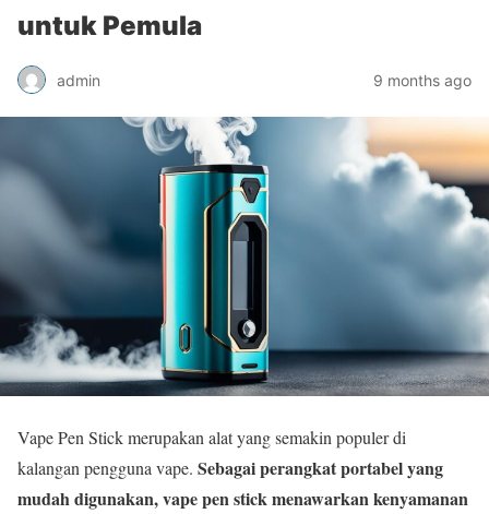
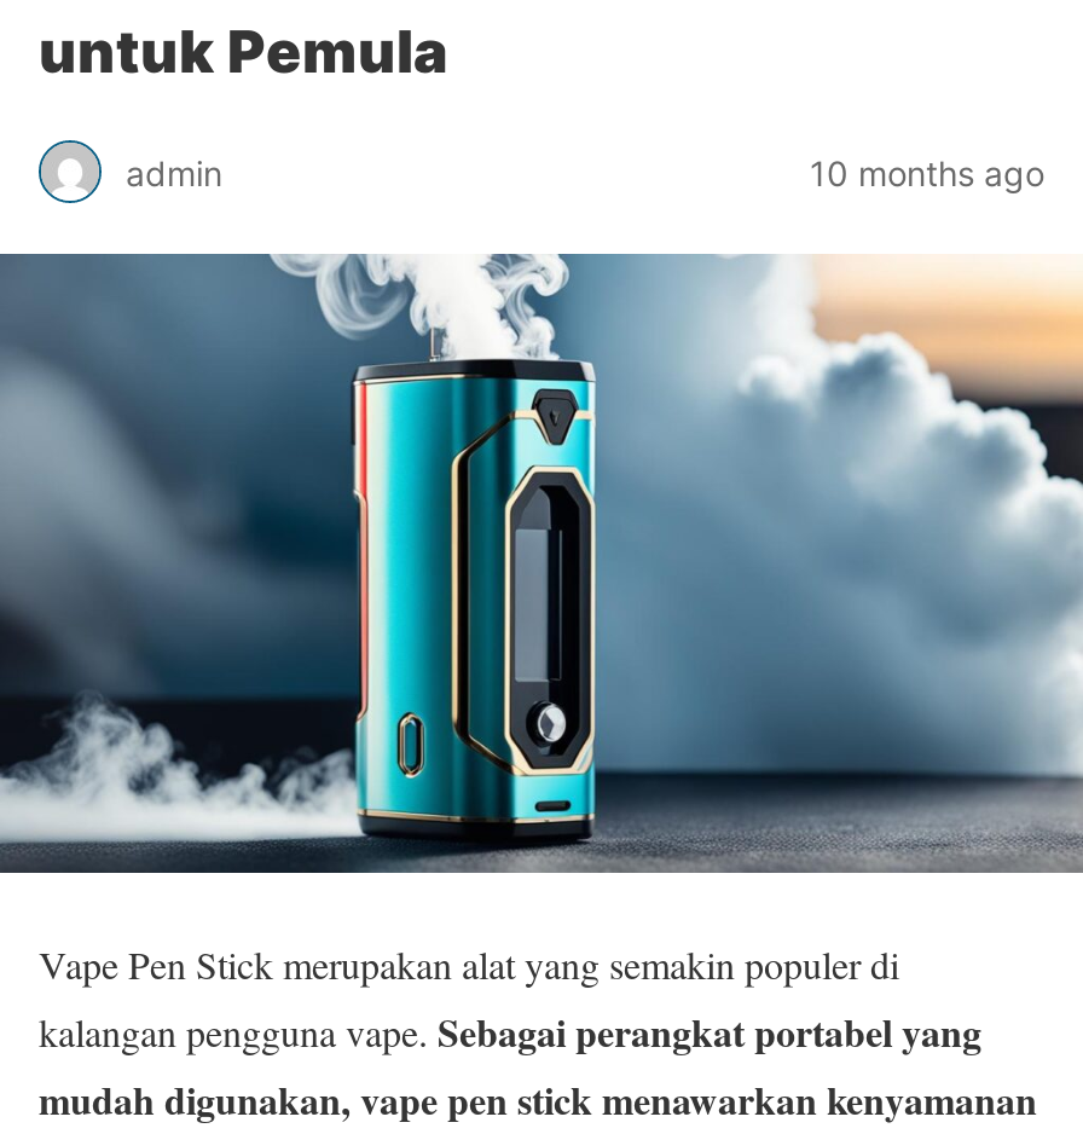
[373,70,472,89] 9 months ago -> [810,151,1044,192] 10 months ago

